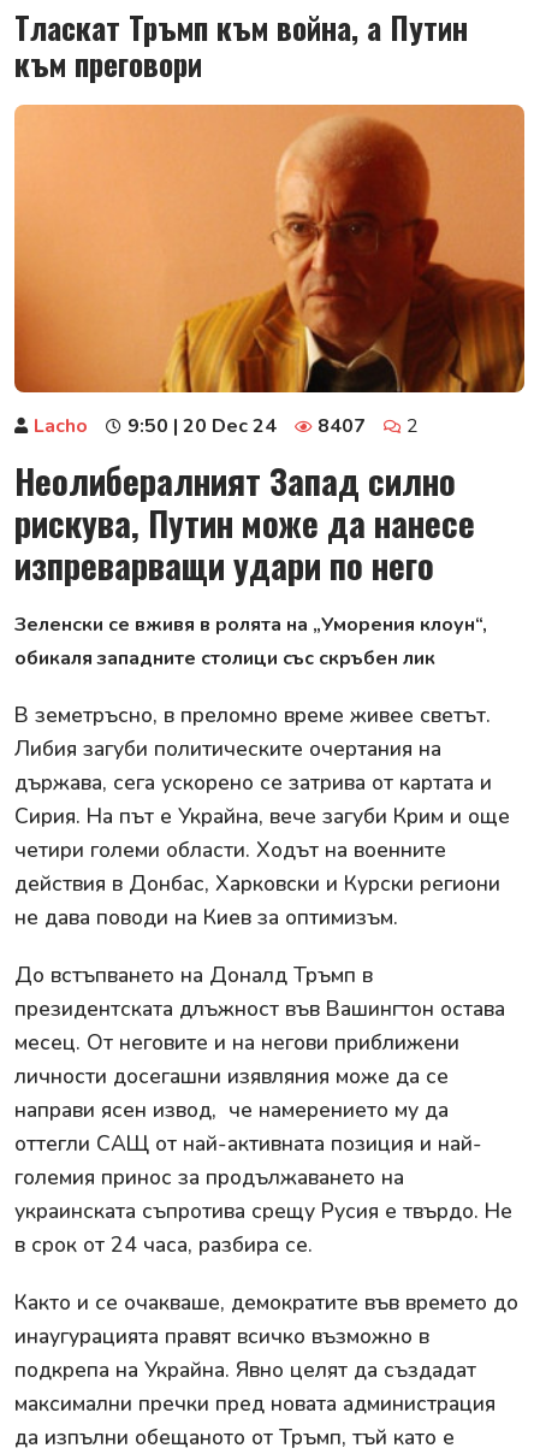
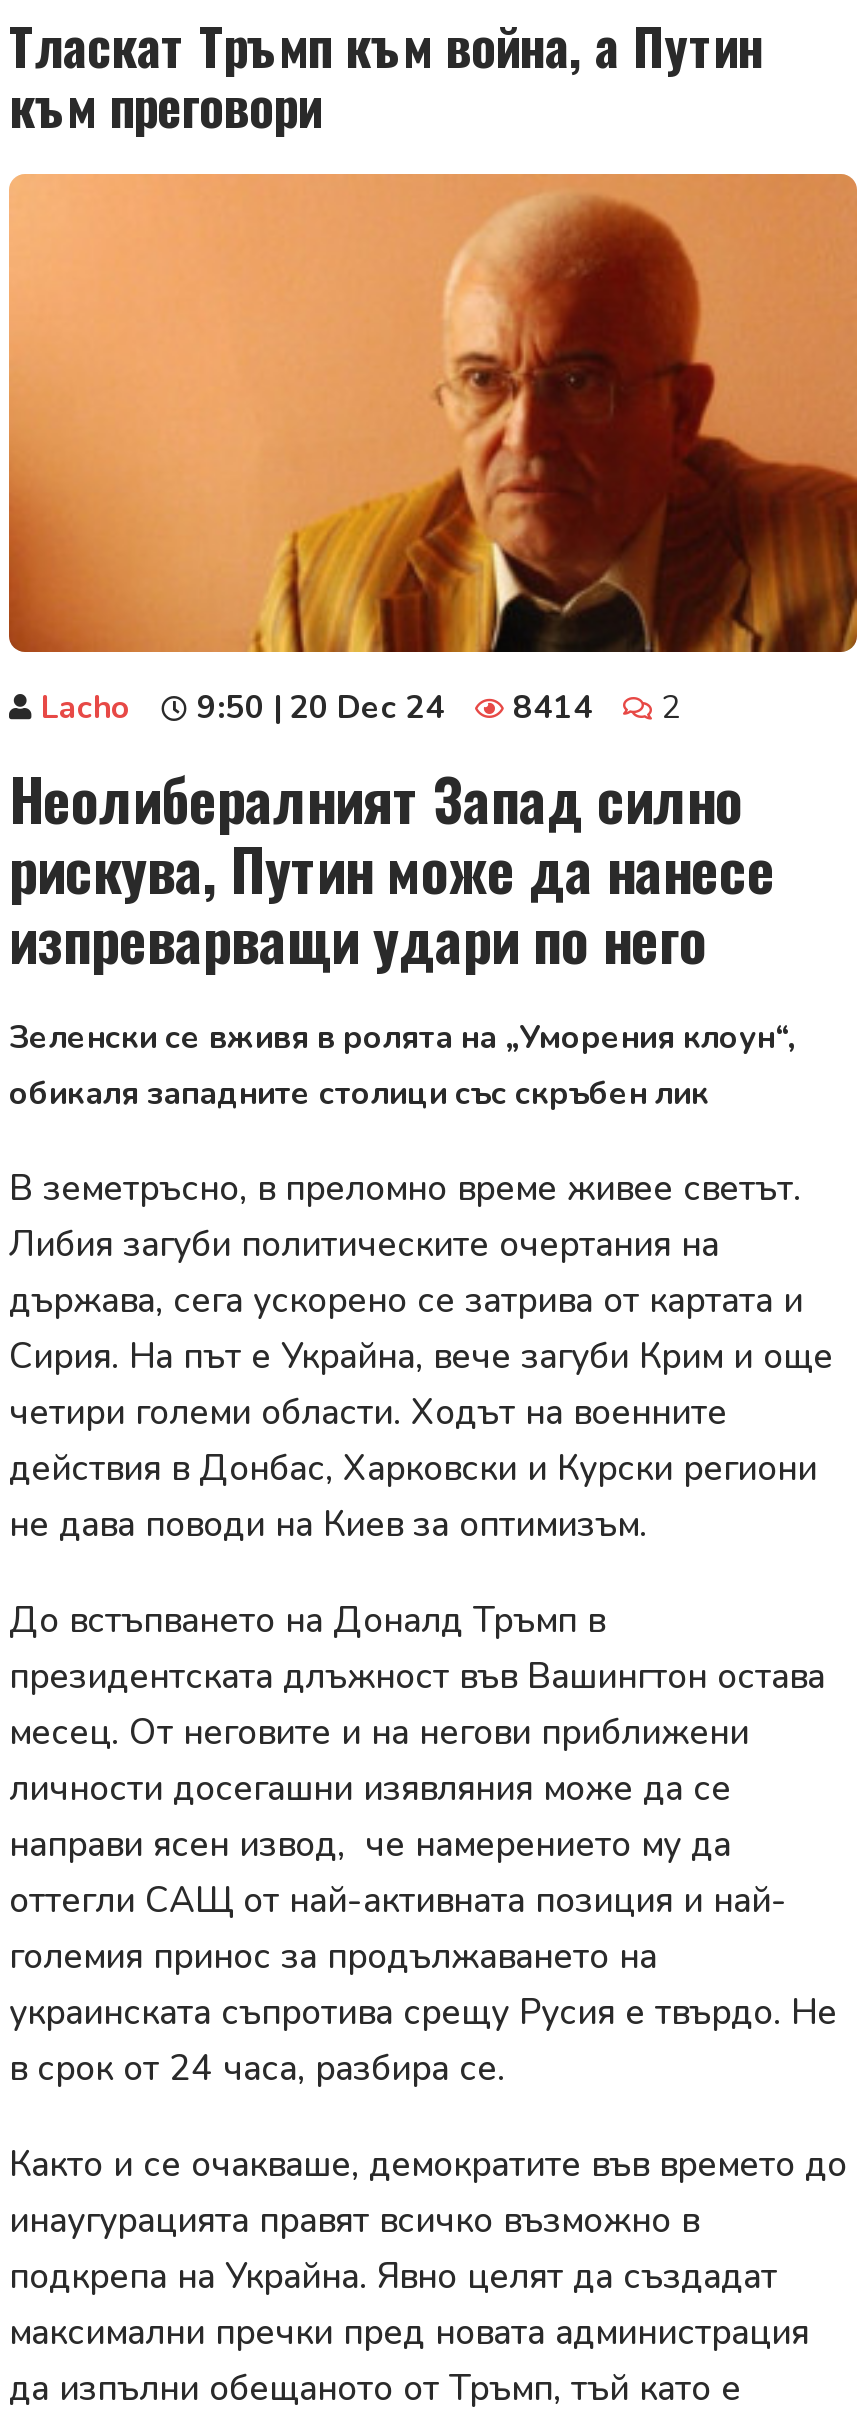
[318,412,366,439] 8407 -> [513,685,593,729] 8414

